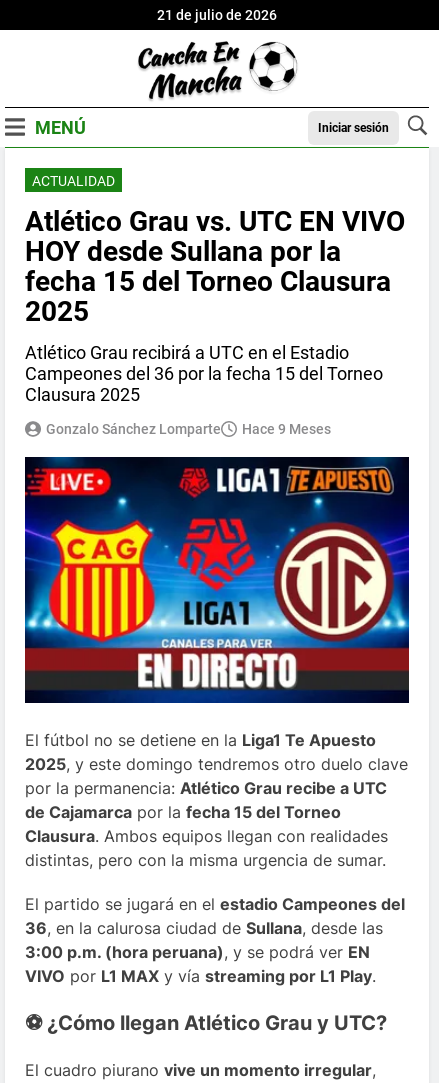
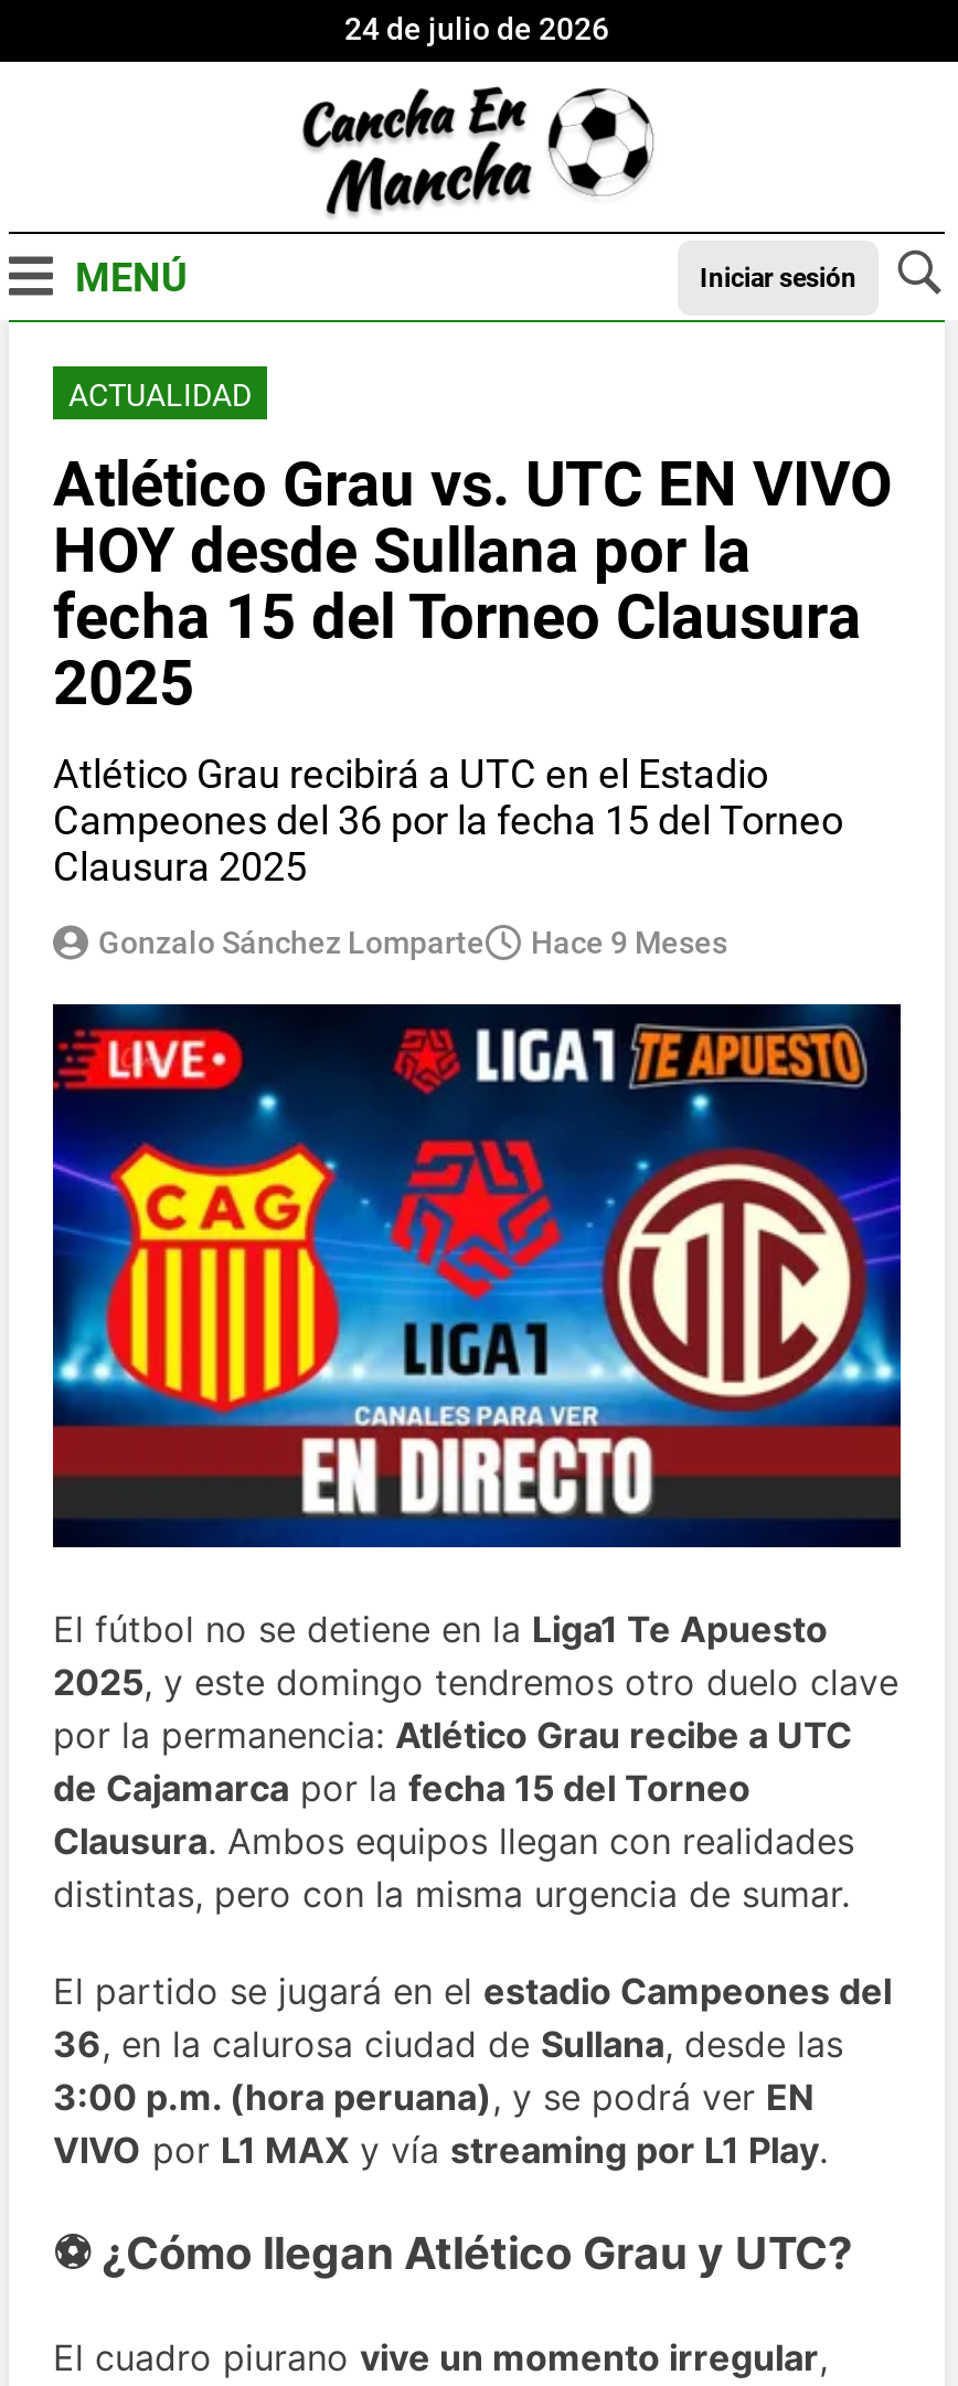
[157,7,277,23] 21 de julio de 2026 -> [344,11,609,46] 24 de julio de 2026

